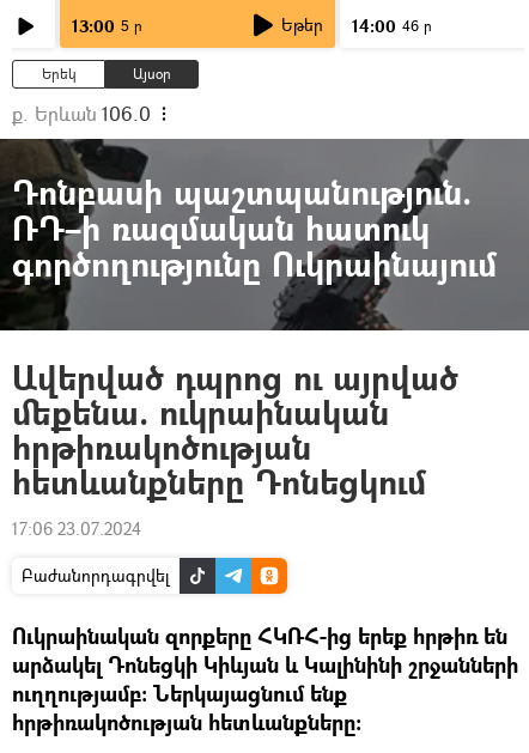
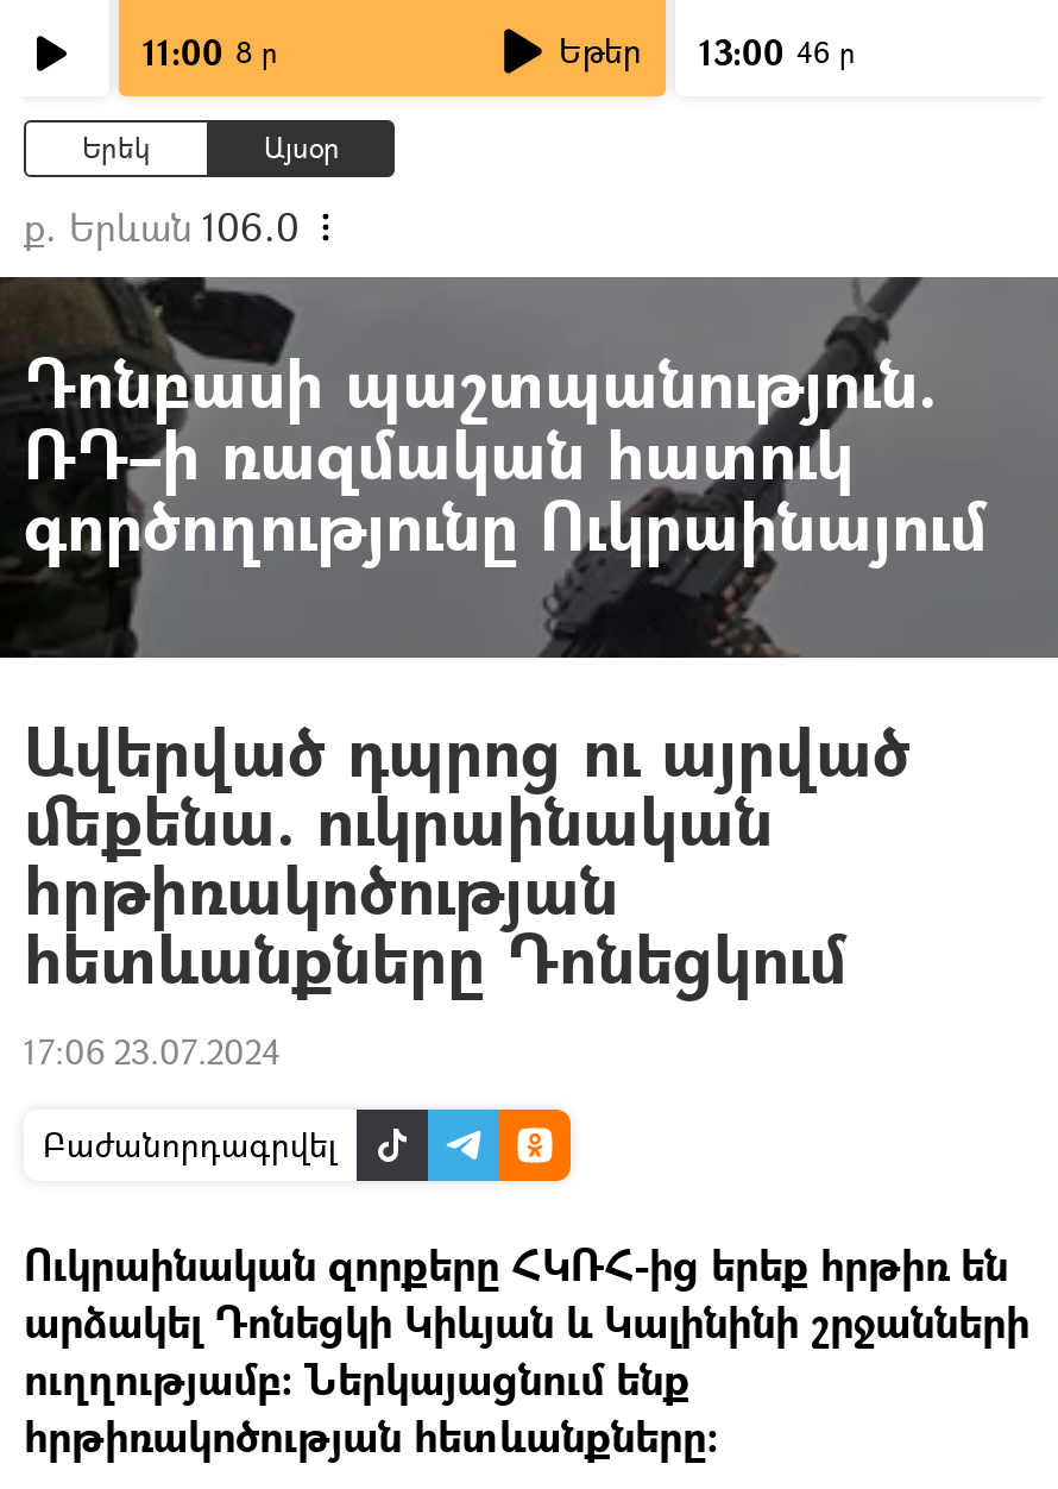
[72,14,142,37] 13:00 5 ր -> [143,30,278,75] 11:00 8 ր
[281,13,432,37] Եթեր 14:00 46 ր -> [559,27,856,75] Եթեր 13:00 46 ր

